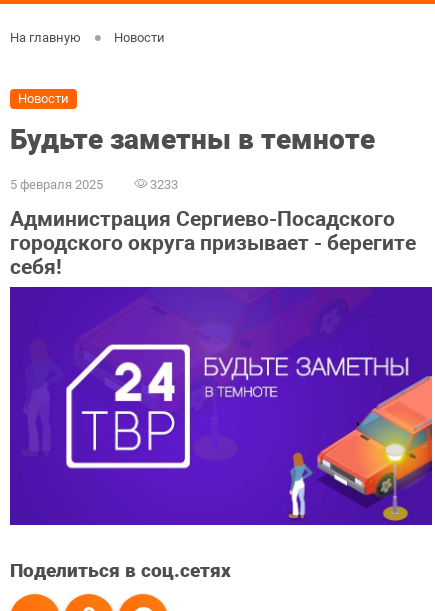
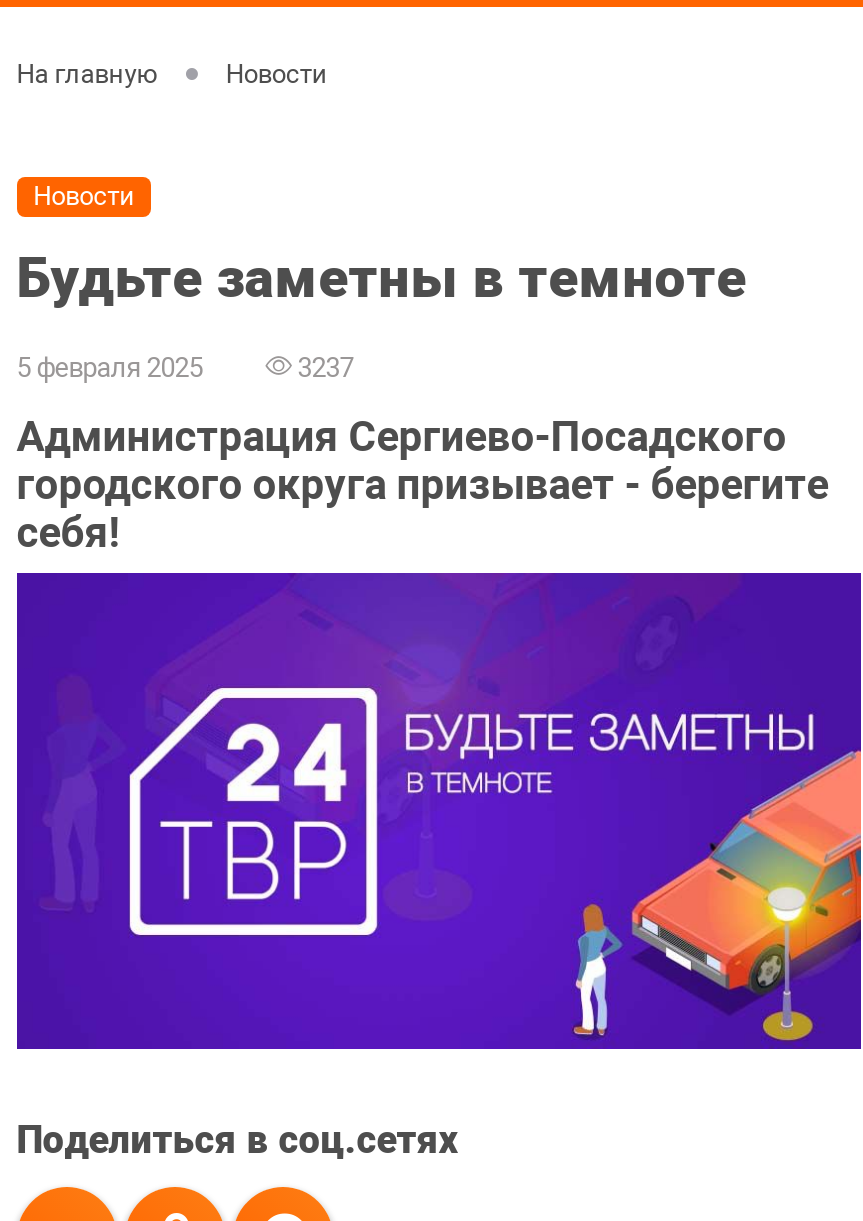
[147,177,178,192] 3233 -> [291,352,353,382] 3237

